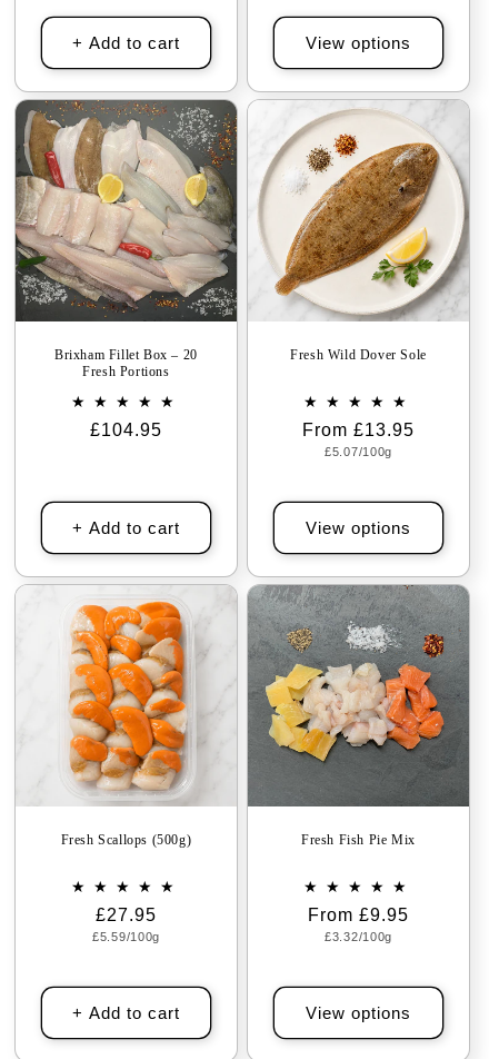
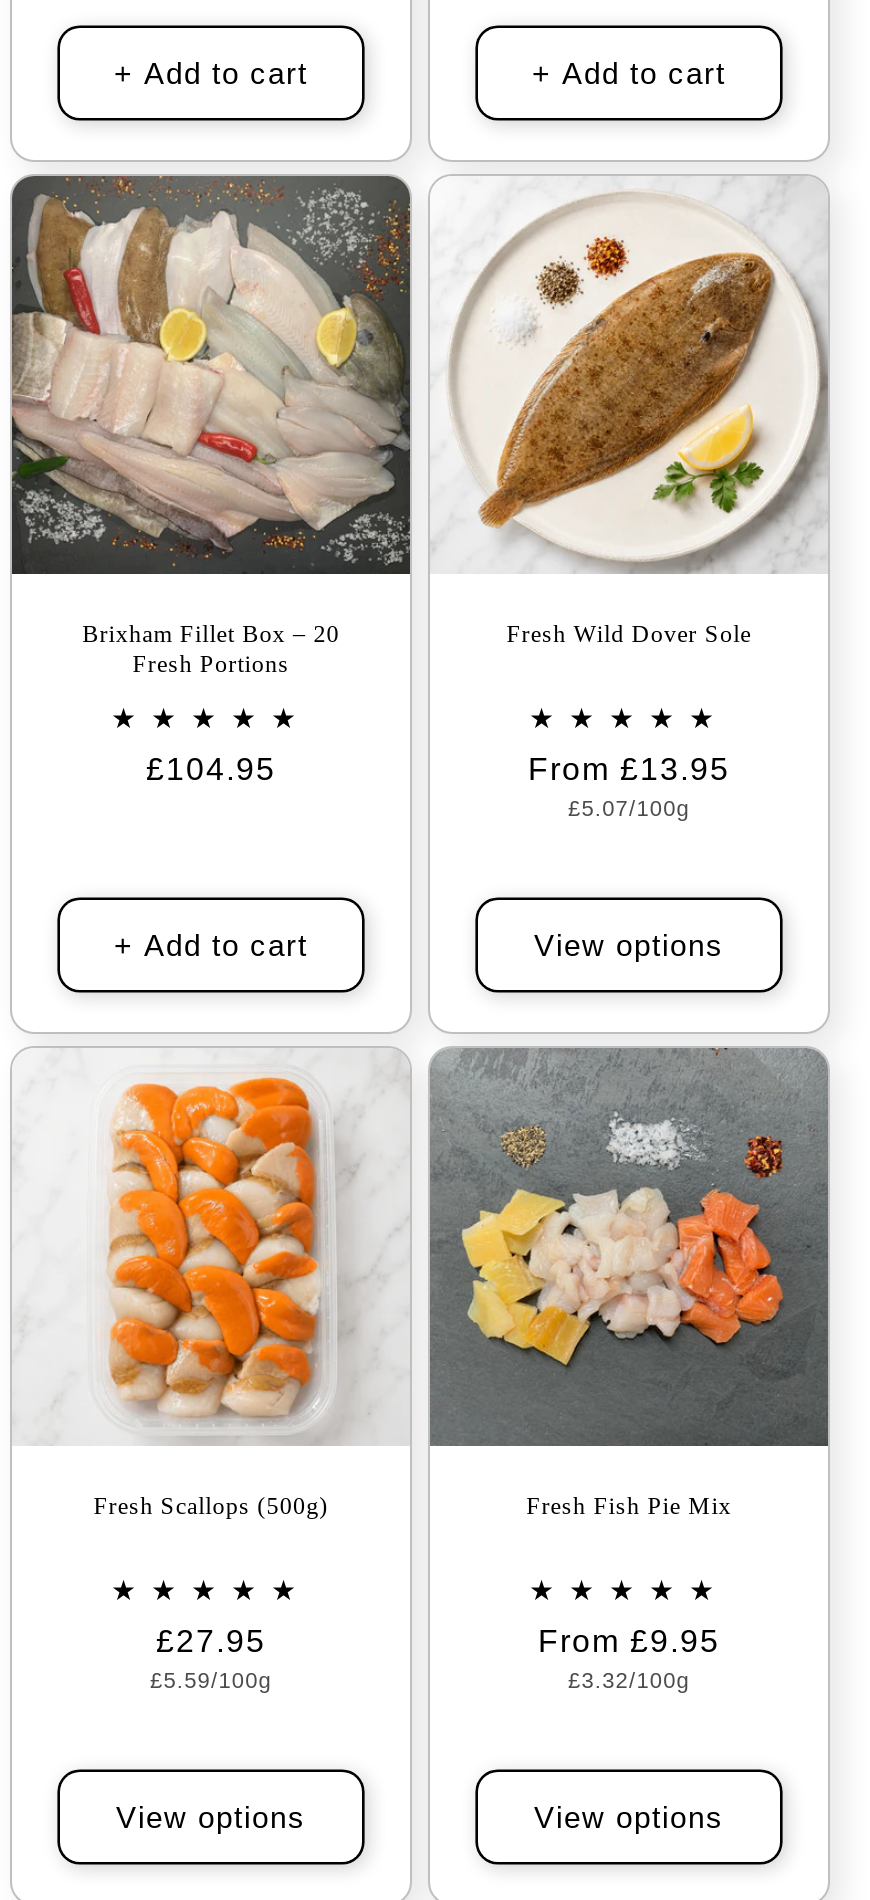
[306,33,411,52] View options -> [532,55,726,89] + Add to cart
[72,1003,180,1022] + Add to cart -> [116,1799,306,1833] View options

